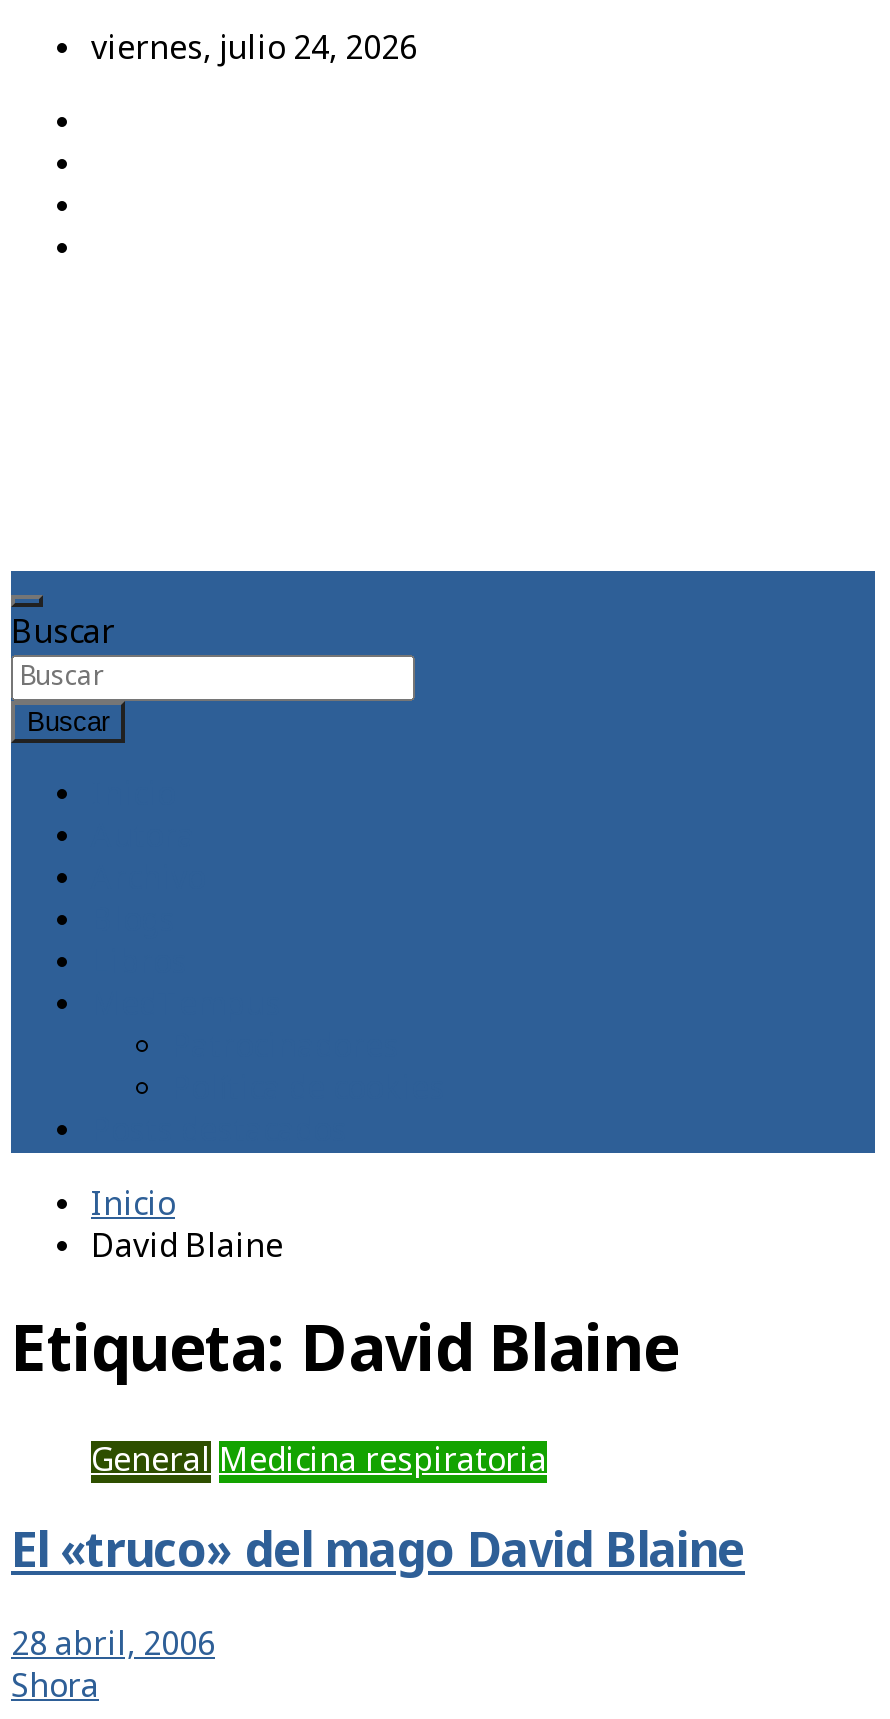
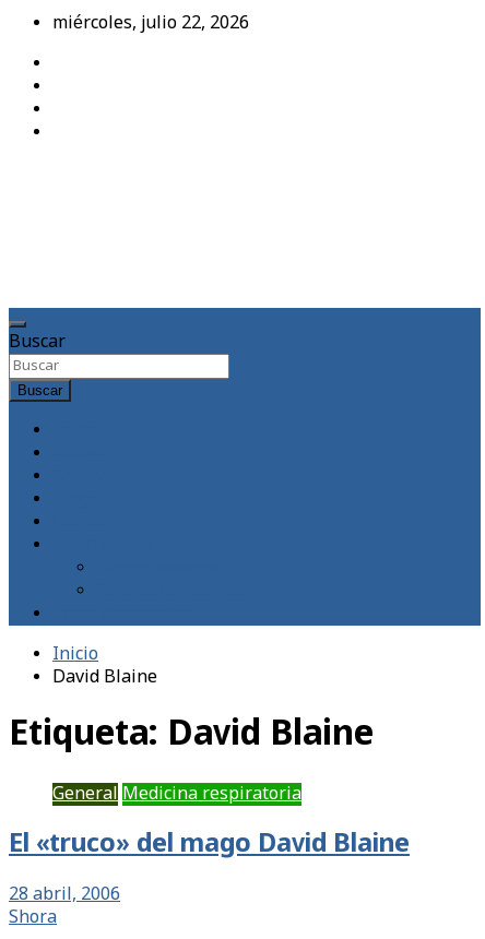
[91,29,417,71] viernes, julio 24, 2026 -> [52,12,249,35] miércoles, julio 22, 2026

